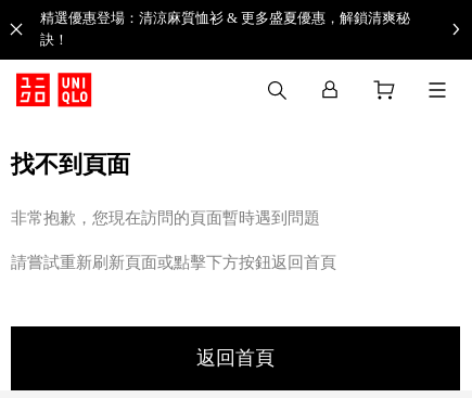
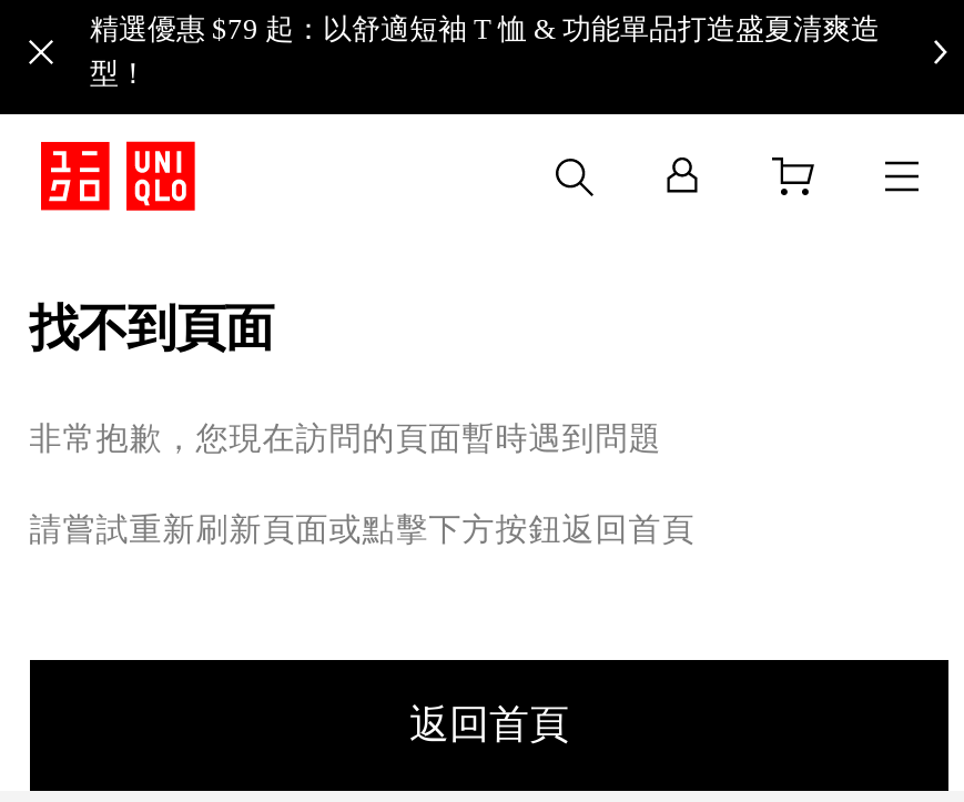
[40,10,410,48] 精選優惠登場：清涼麻質恤衫 & 更多盛夏優惠，解鎖清爽秘 | 訣！ -> [90,12,880,90] 精選優惠 $79 起：以舒適短袖 T 恤 & 功能單品打造盛夏清爽造 | 型！

